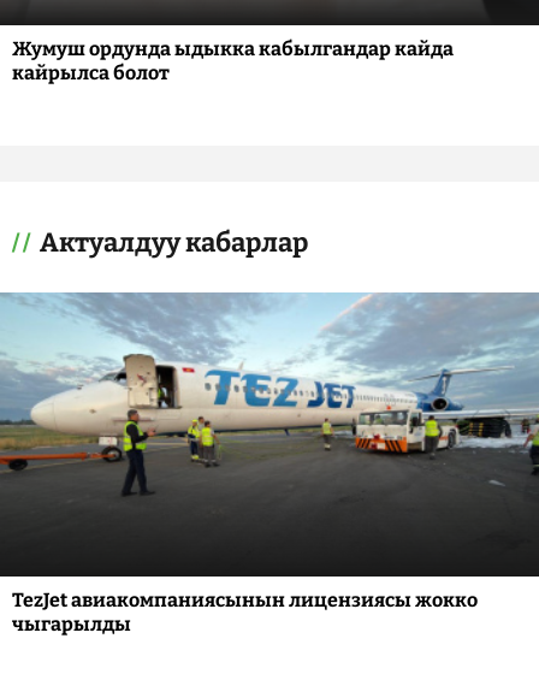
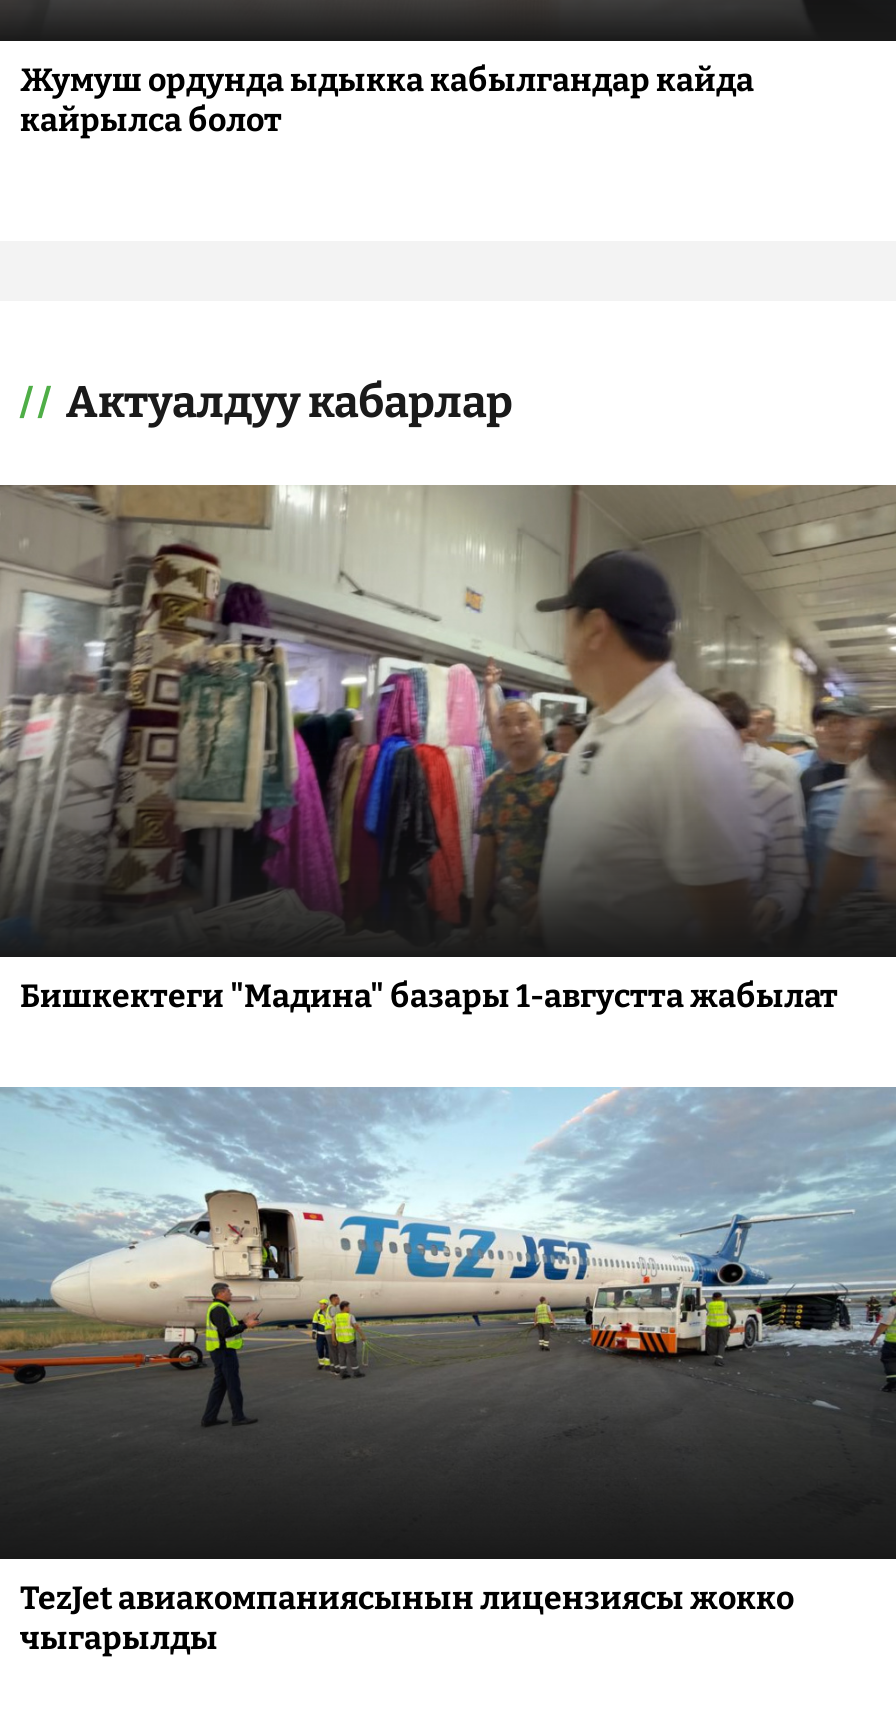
none -> [6,482,890,1016] [image] | Бишкектеги "Мадина" базары 1-августта жабылат

